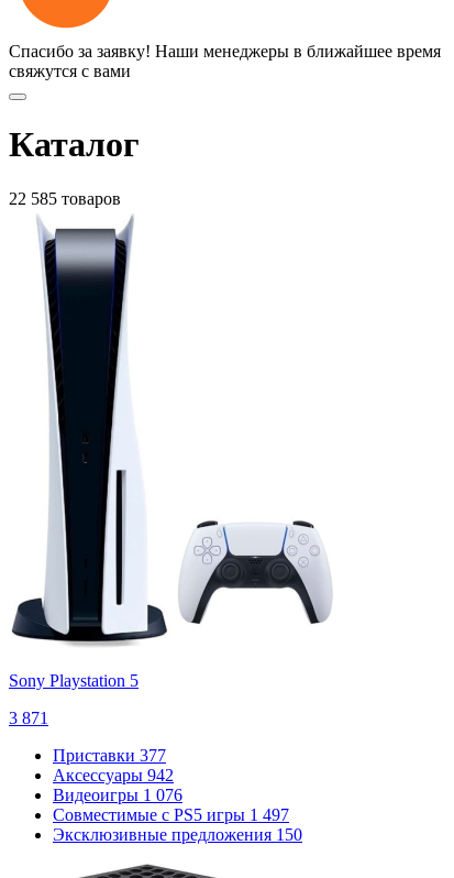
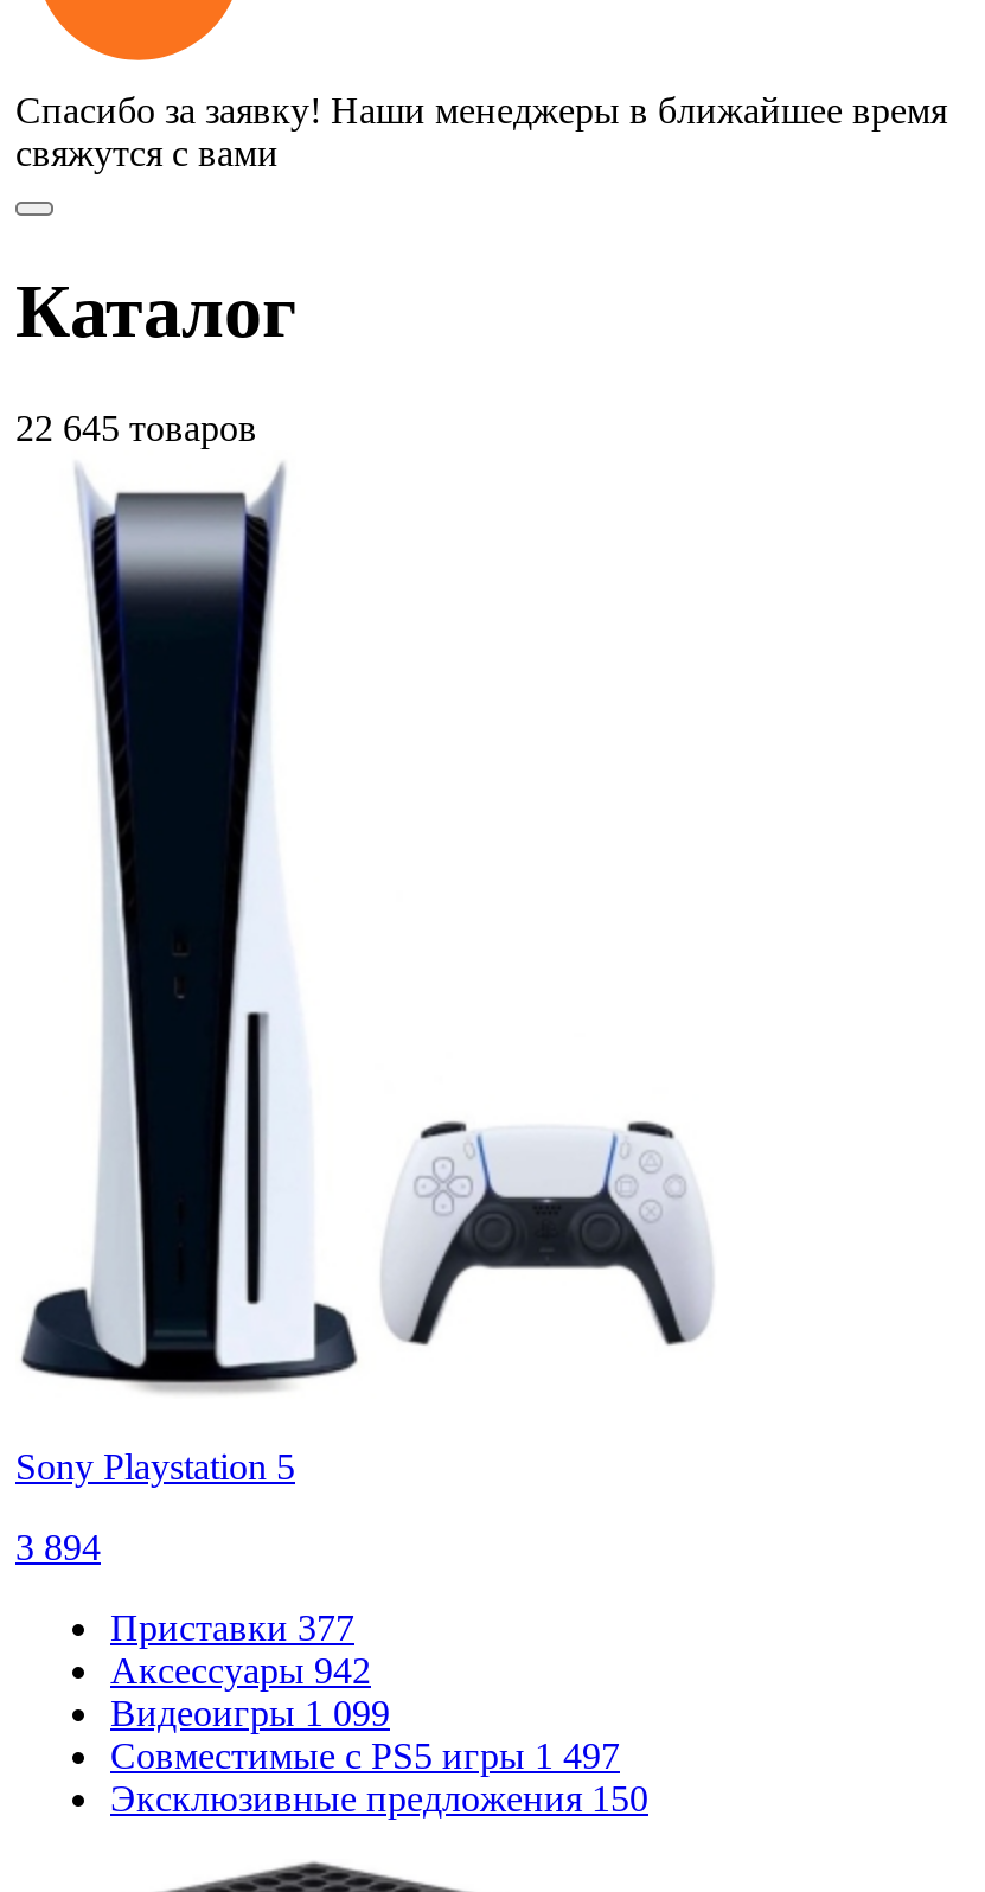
[9,189,121,208] 22 585 товаров -> [15,408,257,448] 22 645 товаров
[9,708,48,727] 3 871 -> [15,1527,101,1567] 3 894
[53,785,182,804] Видеоигры 1 076 -> [110,1693,390,1733] Видеоигры 1 099

